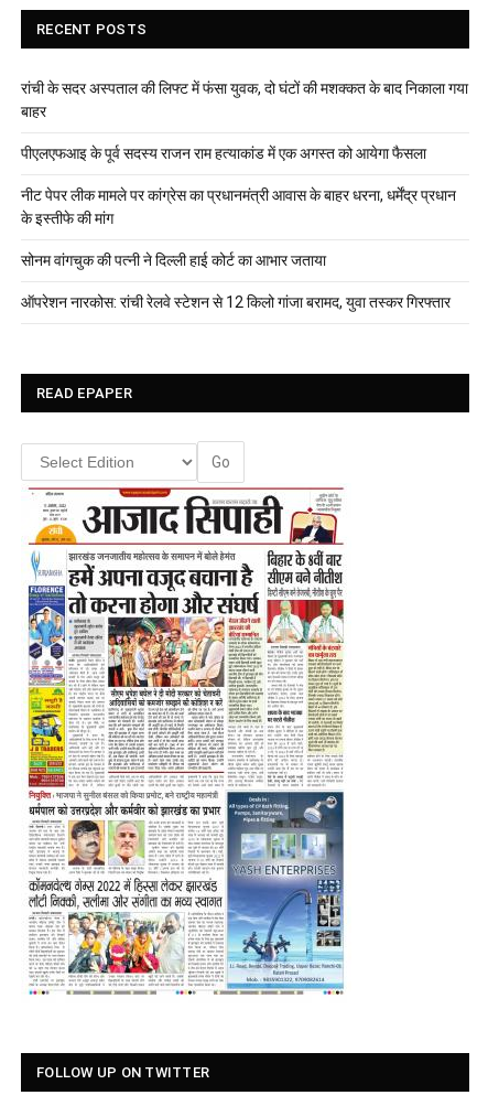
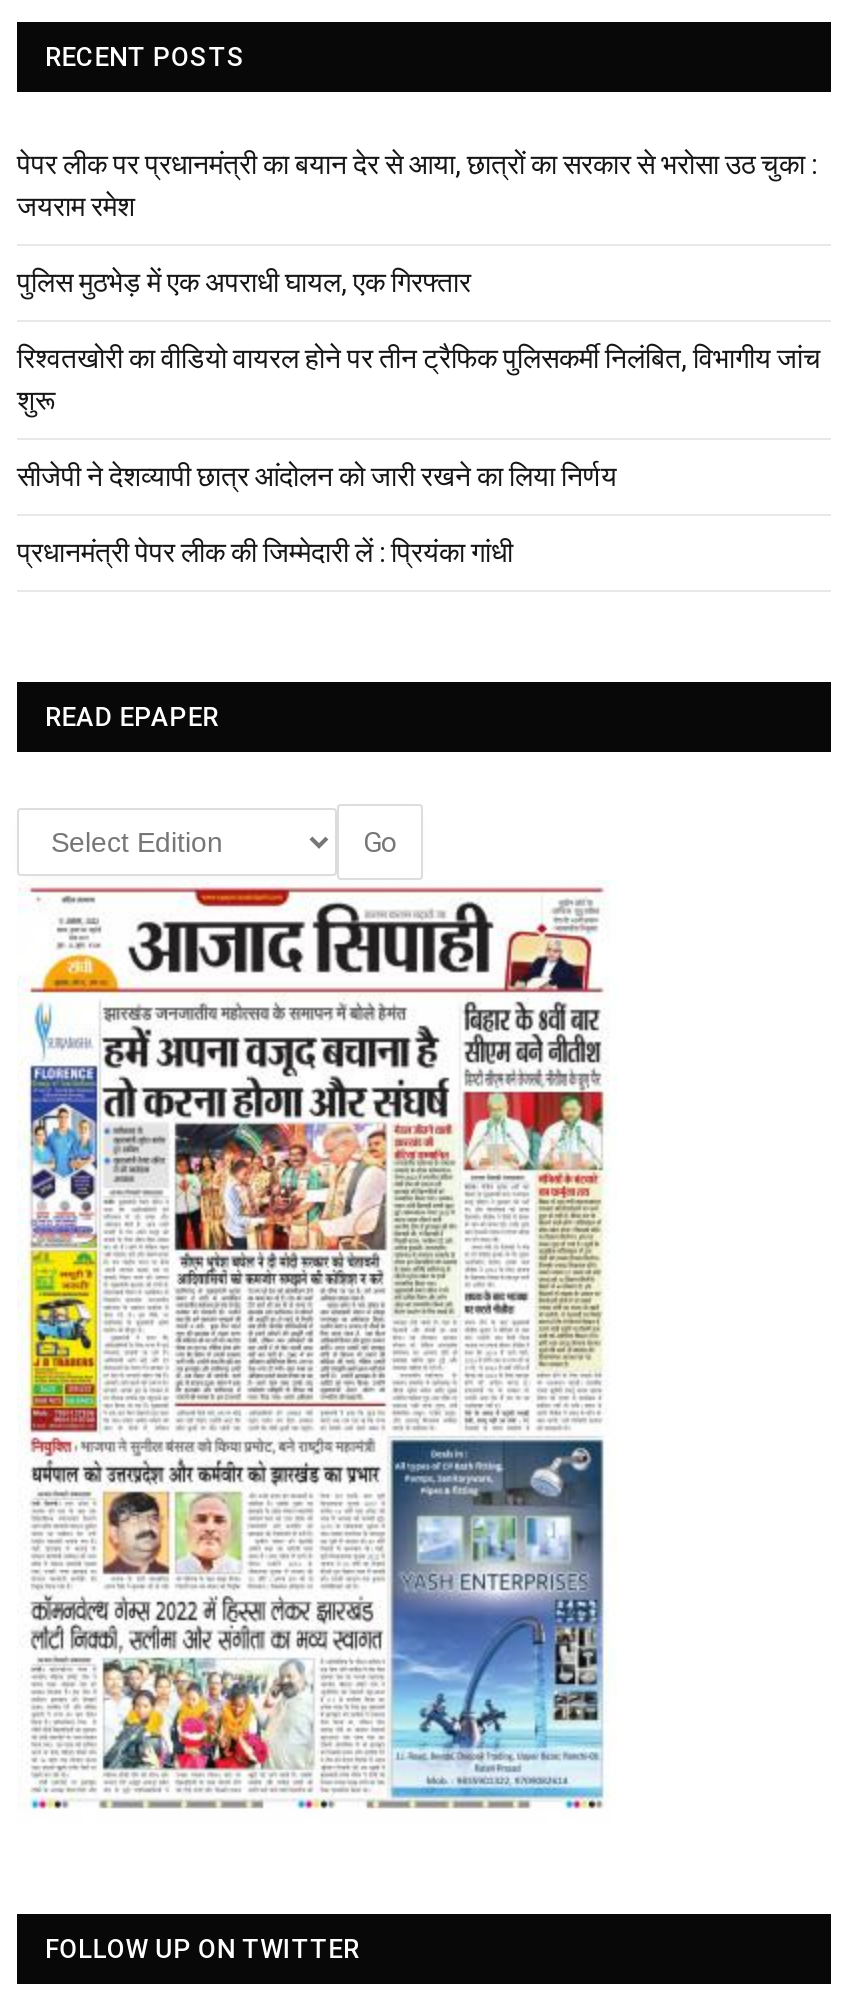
[21,80,468,121] रांची के सदर अस्पताल की लिफ्ट में फंसा युवक, दो घंटों की मशक्कत के बाद निकाला गया | बाहर -> [17,149,817,223] पेपर लीक पर प्रधानमंत्री का बयान देर से आया, छात्रों का सरकार से भरोसा उठ चुका : | जयराम रमेश
[21,145,426,162] पीएलएफआइ के पूर्व सदस्य राजन राम हत्याकांड में एक अगस्त को आयेगा फैसला -> [17,267,471,299] पुलिस मुठभेड़ में एक अपराधी घायल, एक गिरफ्तार
[21,187,456,227] नीट पेपर लीक मामले पर कांग्रेस का प्रधानमंत्री आवास के बाहर धरना, धर्मेंद्र प्रधान | के इस्तीफे की मांग -> [17,343,821,417] रिश्वतखोरी का वीडियो वायरल होने पर तीन ट्रैफिक पुलिसकर्मी निलंबित, विभागीय जांच | शुरू
[21,252,326,269] सोनम वांगचुक की पत्नी ने दिल्ली हाई कोर्ट का आभार जताया -> [17,461,617,493] सीजेपी ने देशव्यापी छात्र आंदोलन को जारी रखने का लिया निर्णय
[21,294,451,311] ऑपरेशन नारकोस: रांची रेलवे स्टेशन से 12 किलो गांजा बरामद, युवा तस्कर गिरफ्तार -> [17,537,513,569] प्रधानमंत्री पेपर लीक की जिम्मेदारी लें : प्रियंका गांधी

